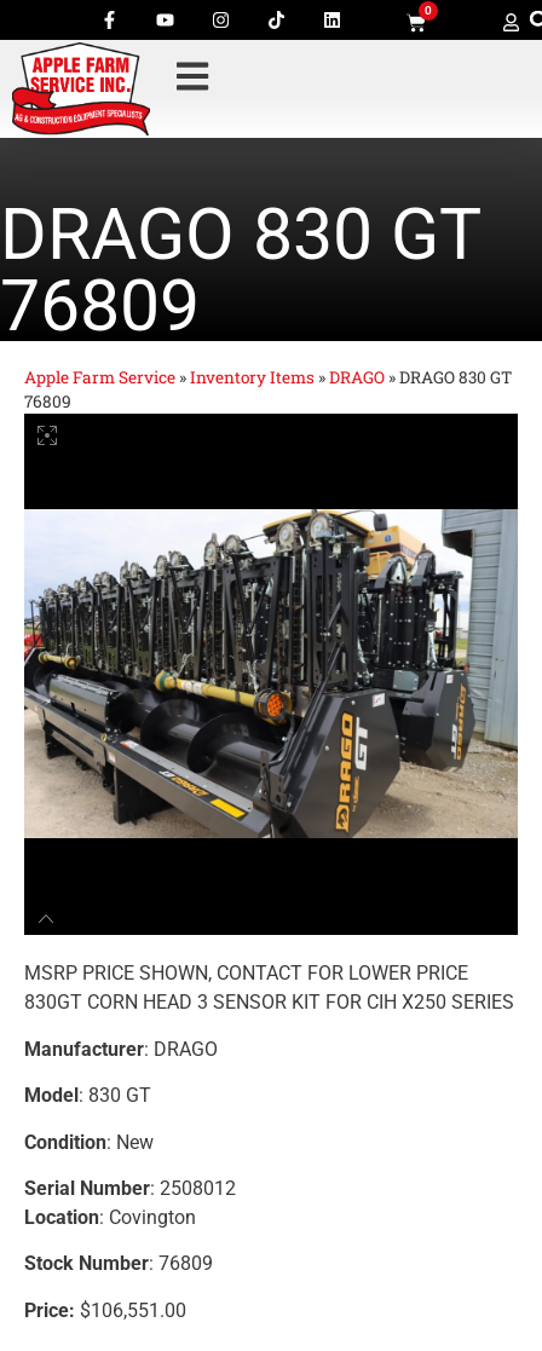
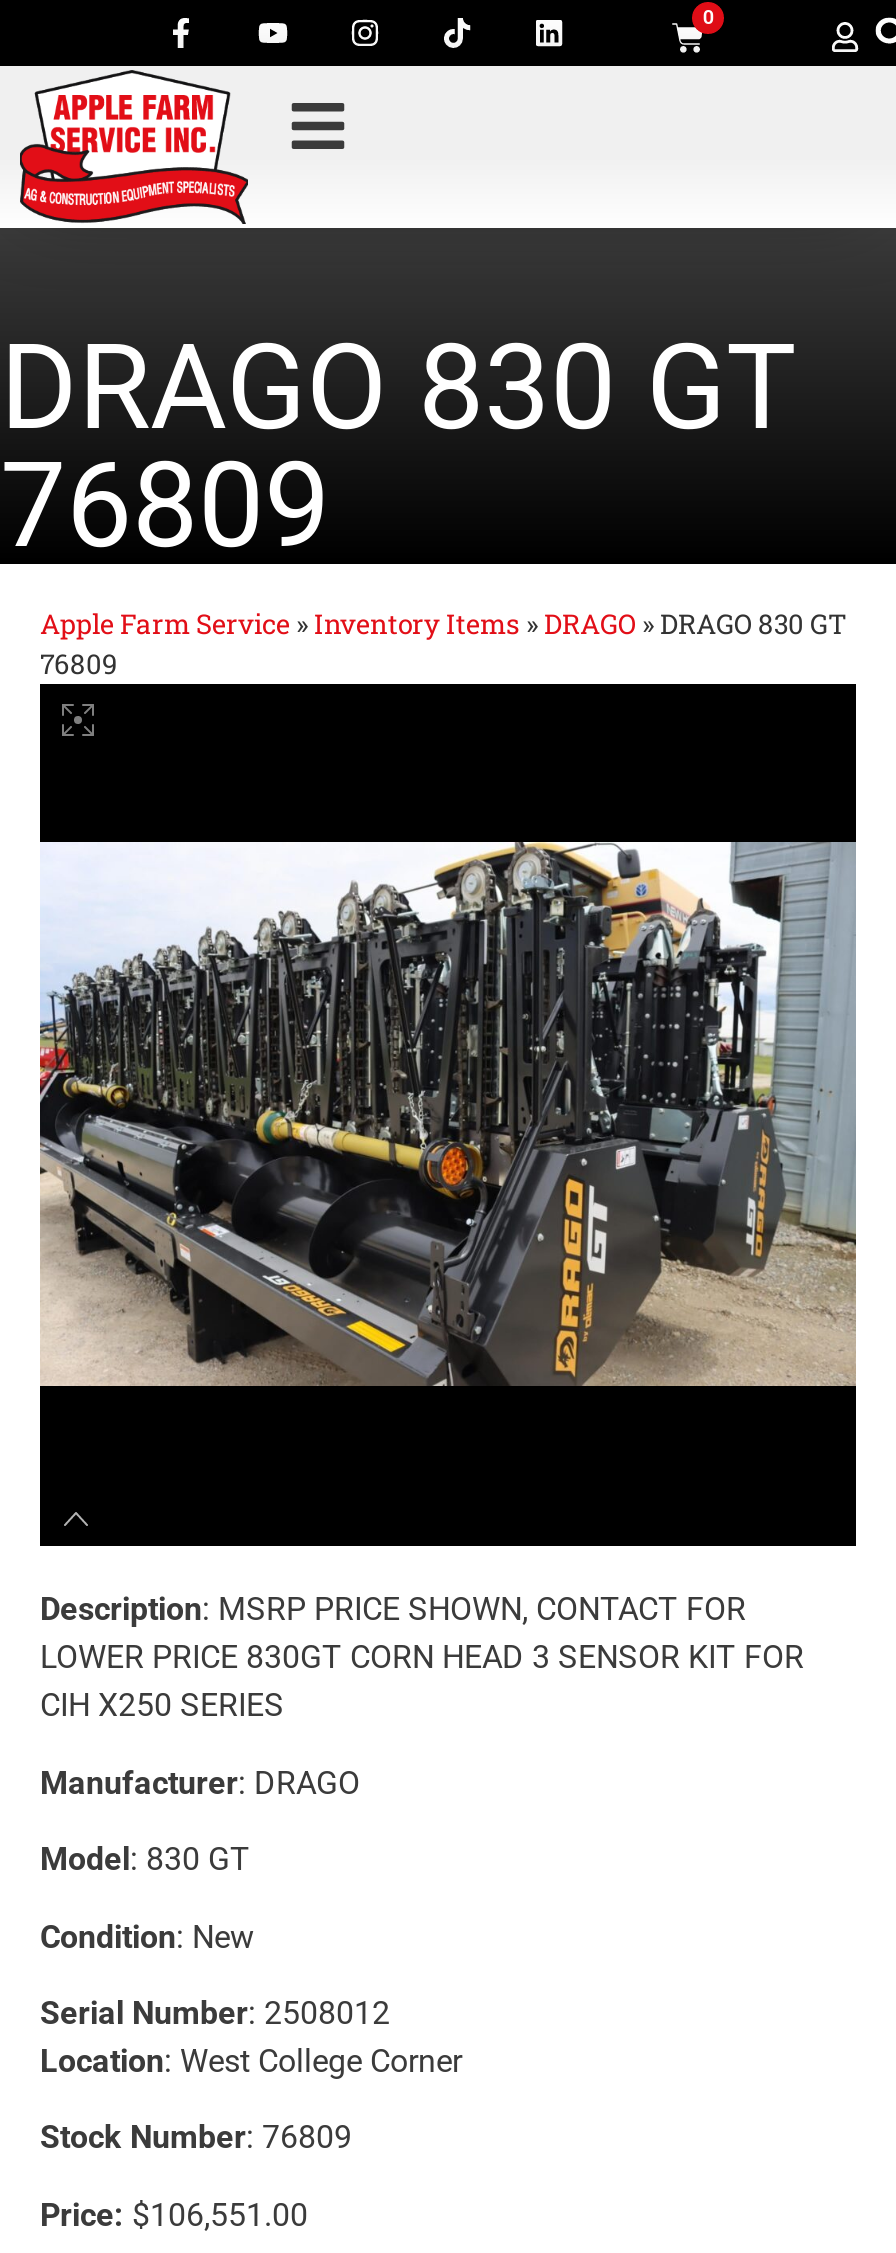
[24,962,514,1014] MSRP PRICE SHOWN, CONTACT FOR LOWER PRICE | 830GT CORN HEAD 3 SENSOR KIT FOR CIH X250 SERIES -> [40,1591,804,1725] Description: MSRP PRICE SHOWN, CONTACT FOR | LOWER PRICE 830GT CORN HEAD 3 SENSOR KIT FOR | CIH X250 SERIES
[24,1206,196,1229] Location: Covington -> [40,2042,462,2080] Location: West College Corner

